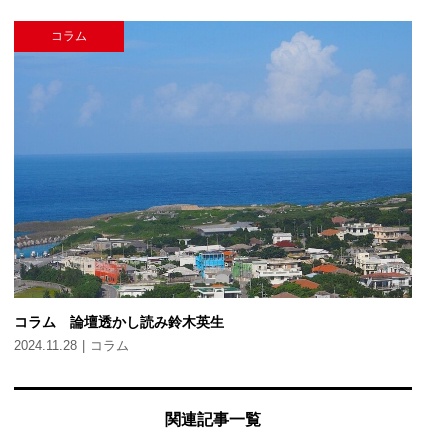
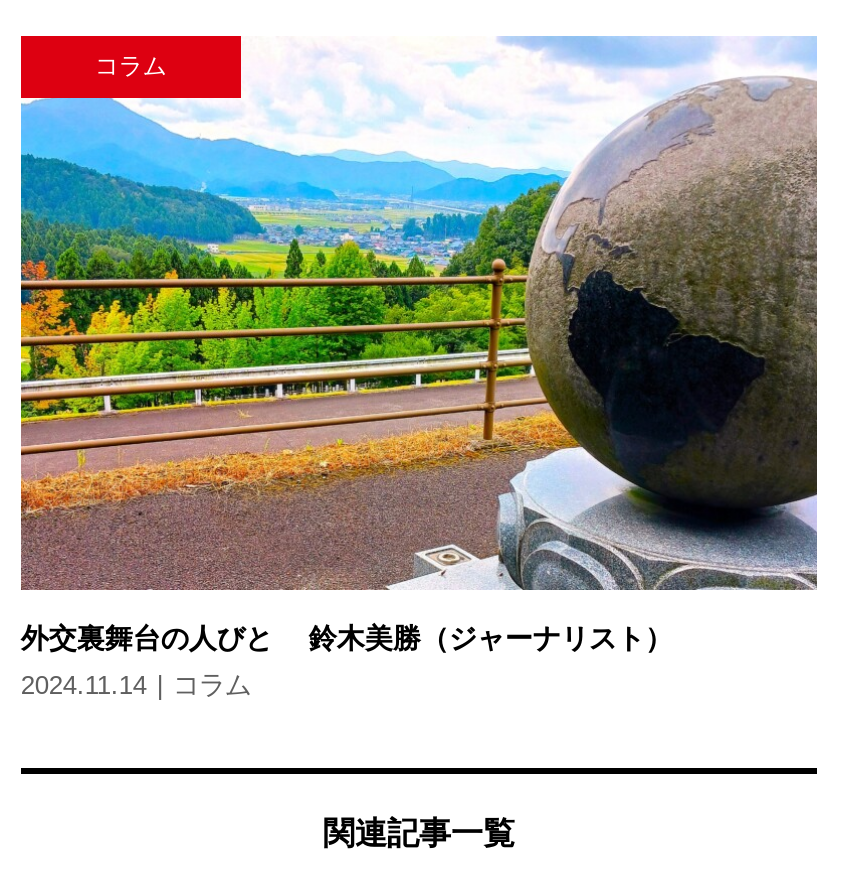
[13,20,413,353] [image] | コラム 論壇透かし読み鈴木英生 | 2024.11.28 -> [19,36,819,699] [image] | 外交裏舞台の人びと 鈴木美勝（ジャーナリスト） | 2024.11.14

